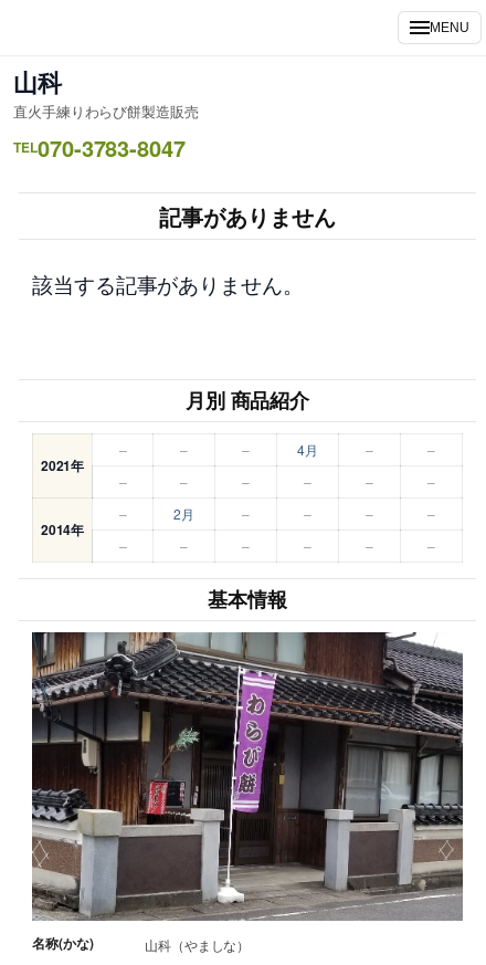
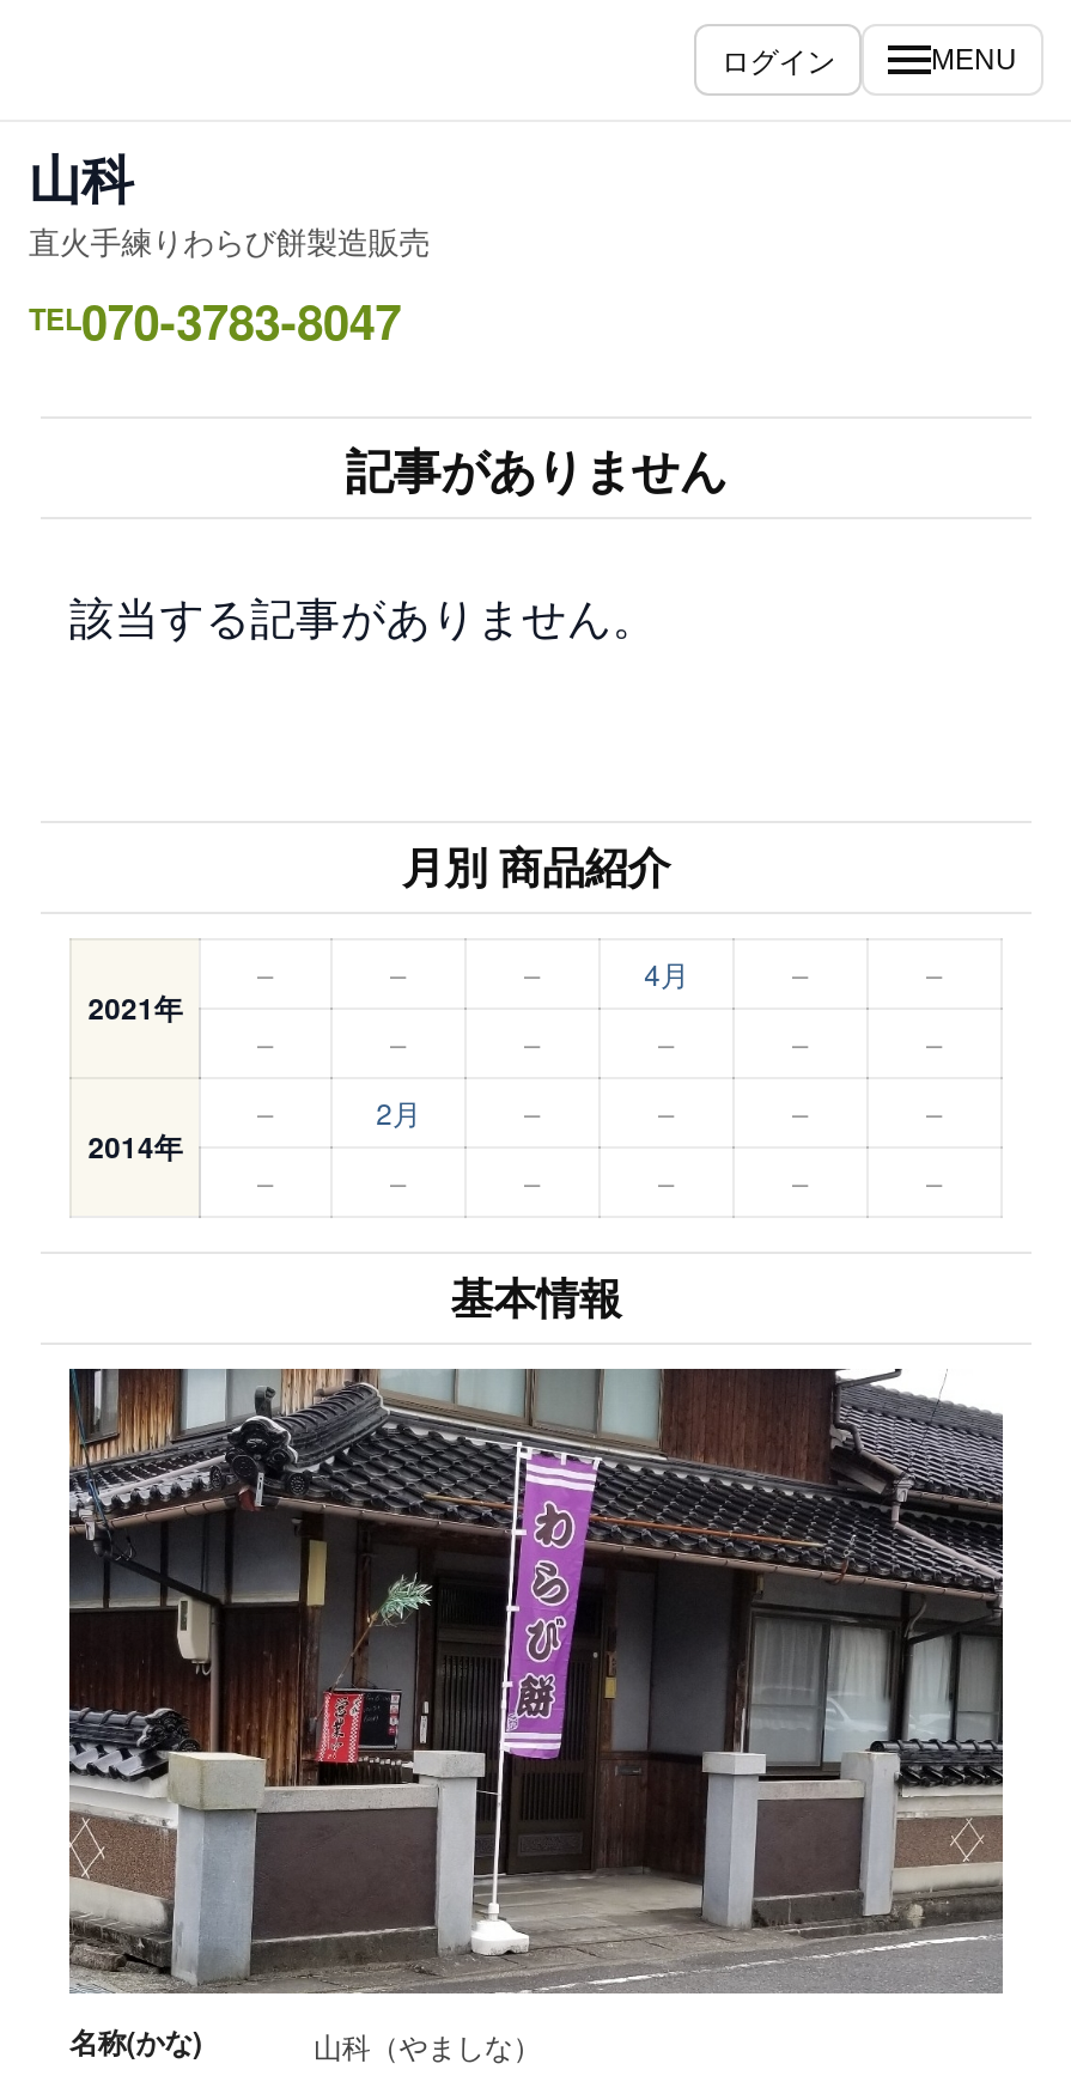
none -> [721,38,835,79] ログイン

